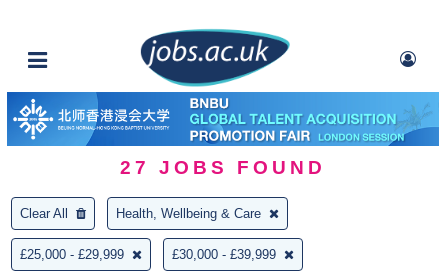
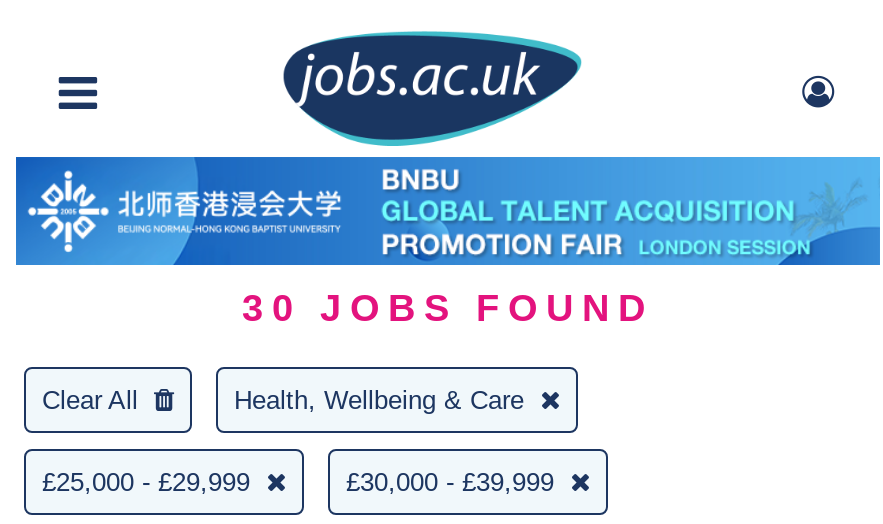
[120,157,326,178] 27 JOBS FOUND -> [242,286,654,328] 30 JOBS FOUND

